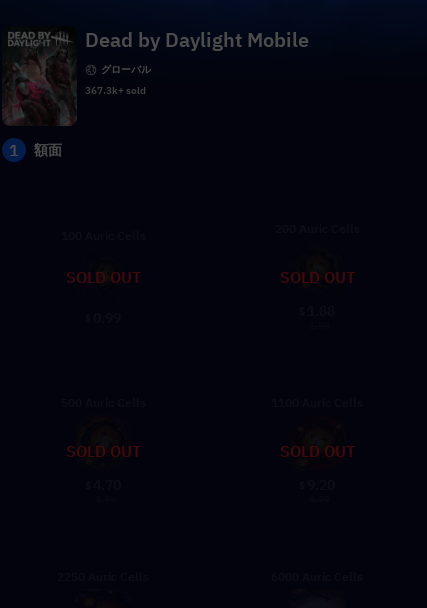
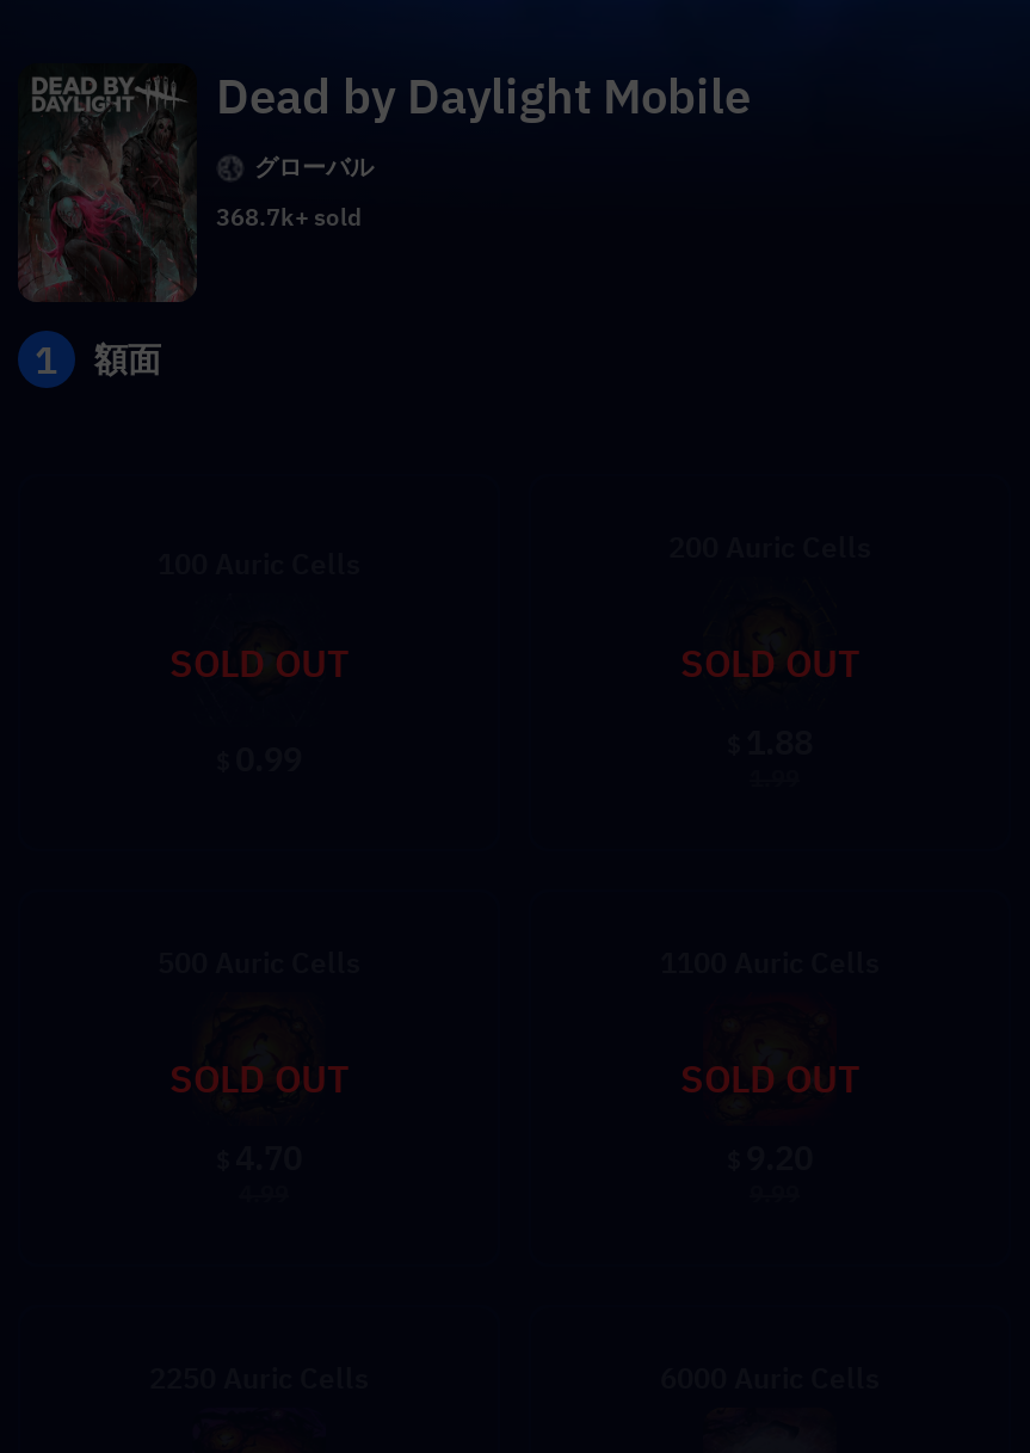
[85,84,146,97] 367.3k+ sold -> [216,202,362,233] 368.7k+ sold

